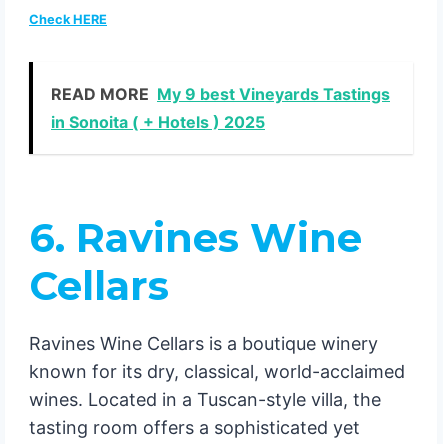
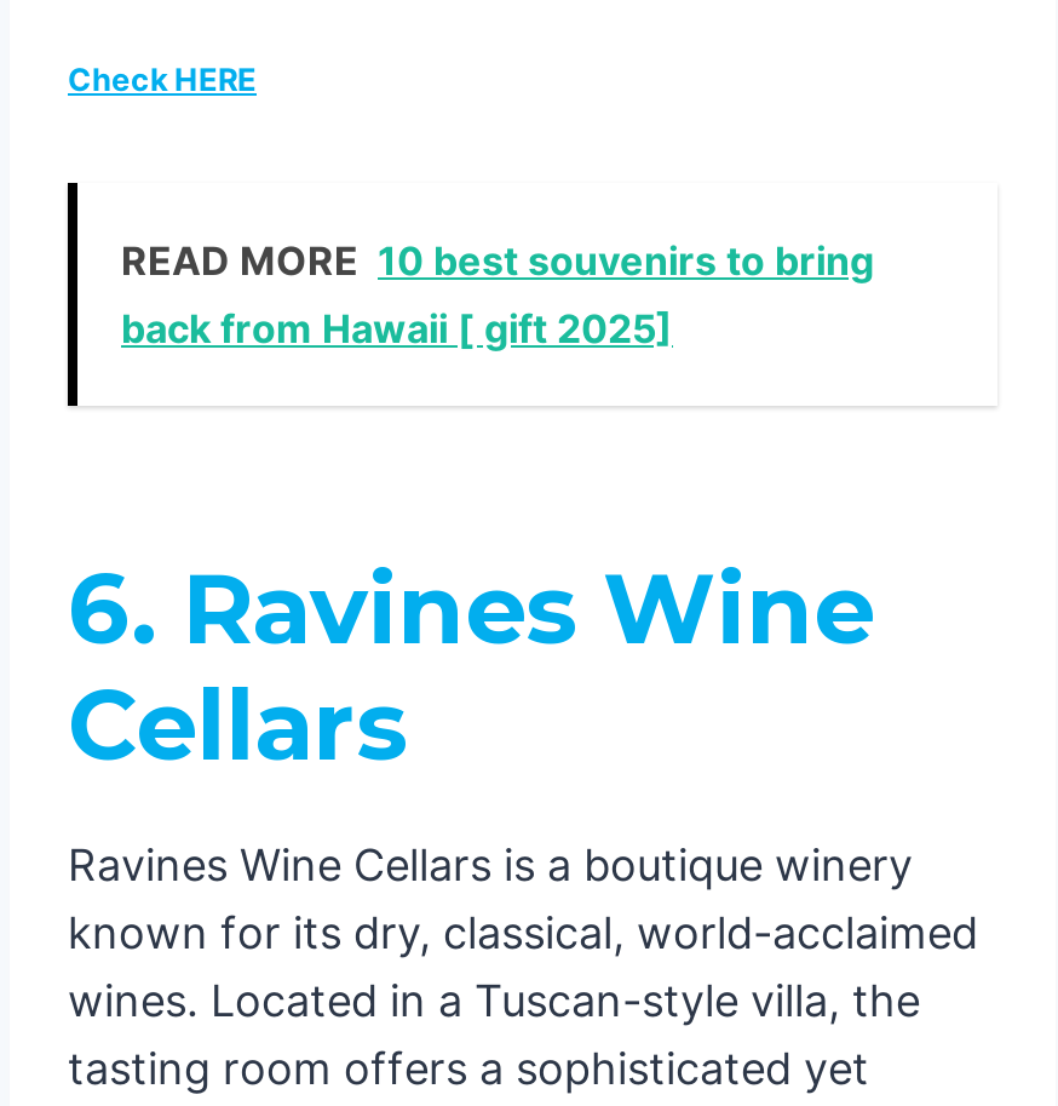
[51,84,390,132] READ MORE My 9 best Vineyards Tastings | in Sonoita ( + Hotels ) 2025 -> [121,236,874,352] READ MORE 10 best souvenirs to bring | back from Hawaii [ gift 2025]

